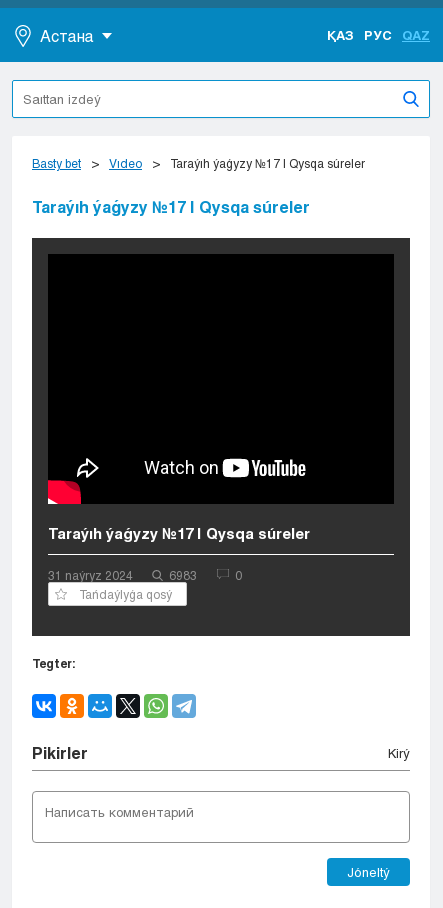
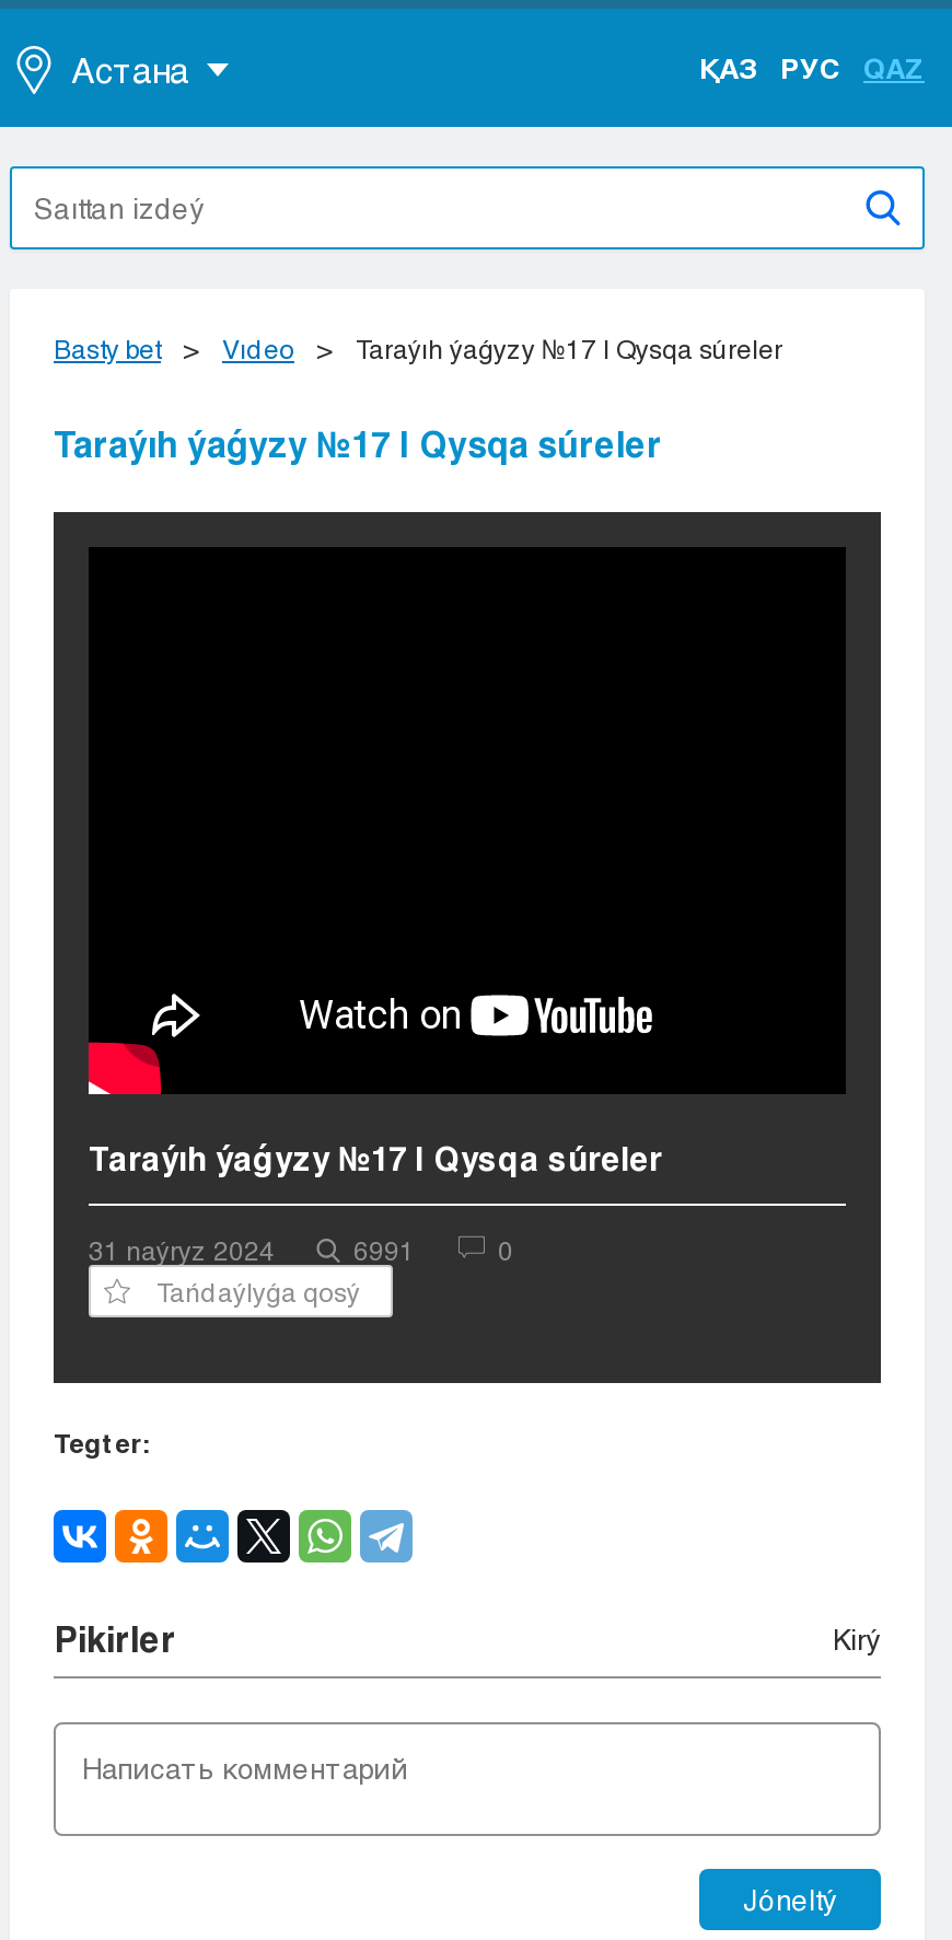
[169,568,197,582] 6983 -> [353,1234,415,1265] 6991

